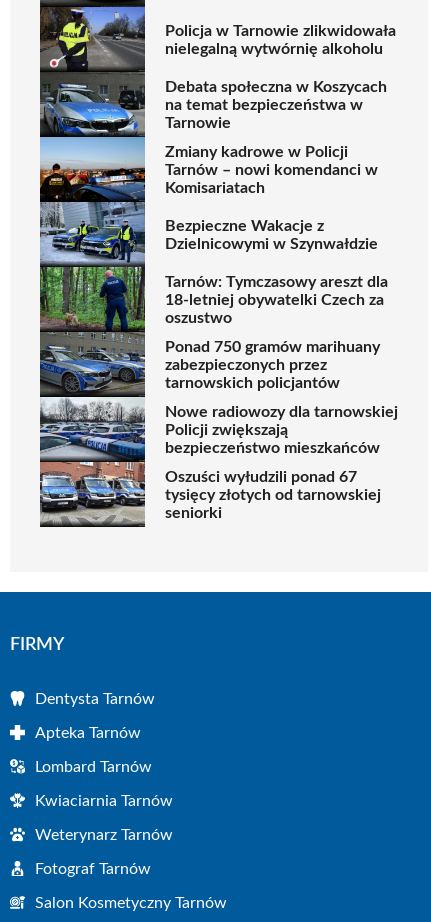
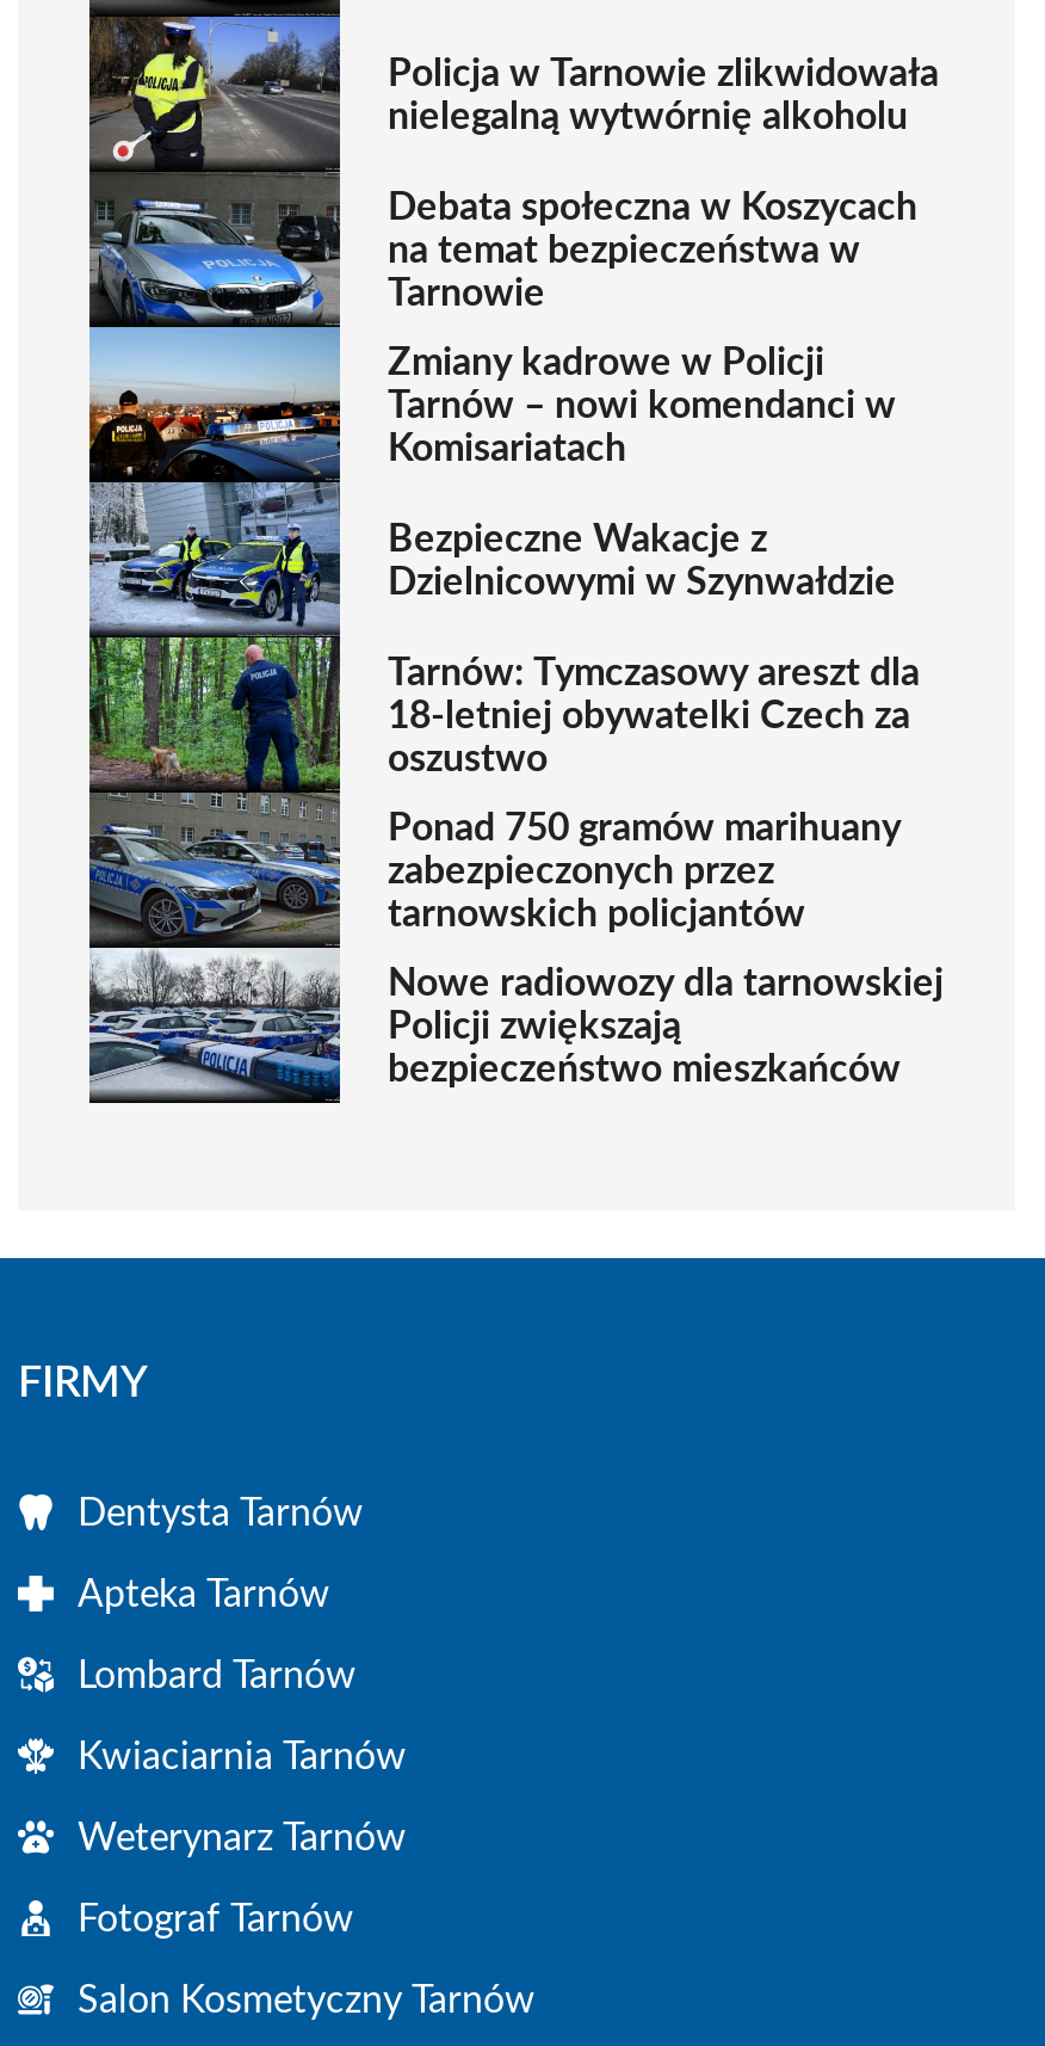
[40,462,381,525] [image] | Oszuści wyłudzili ponad 67 | tysięcy złotych od tarnowskiej | seniorki -> none

